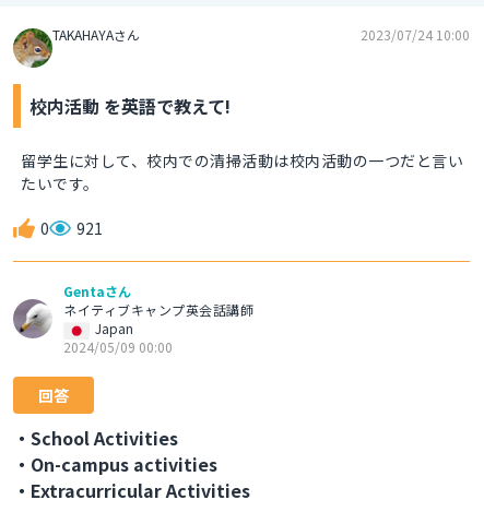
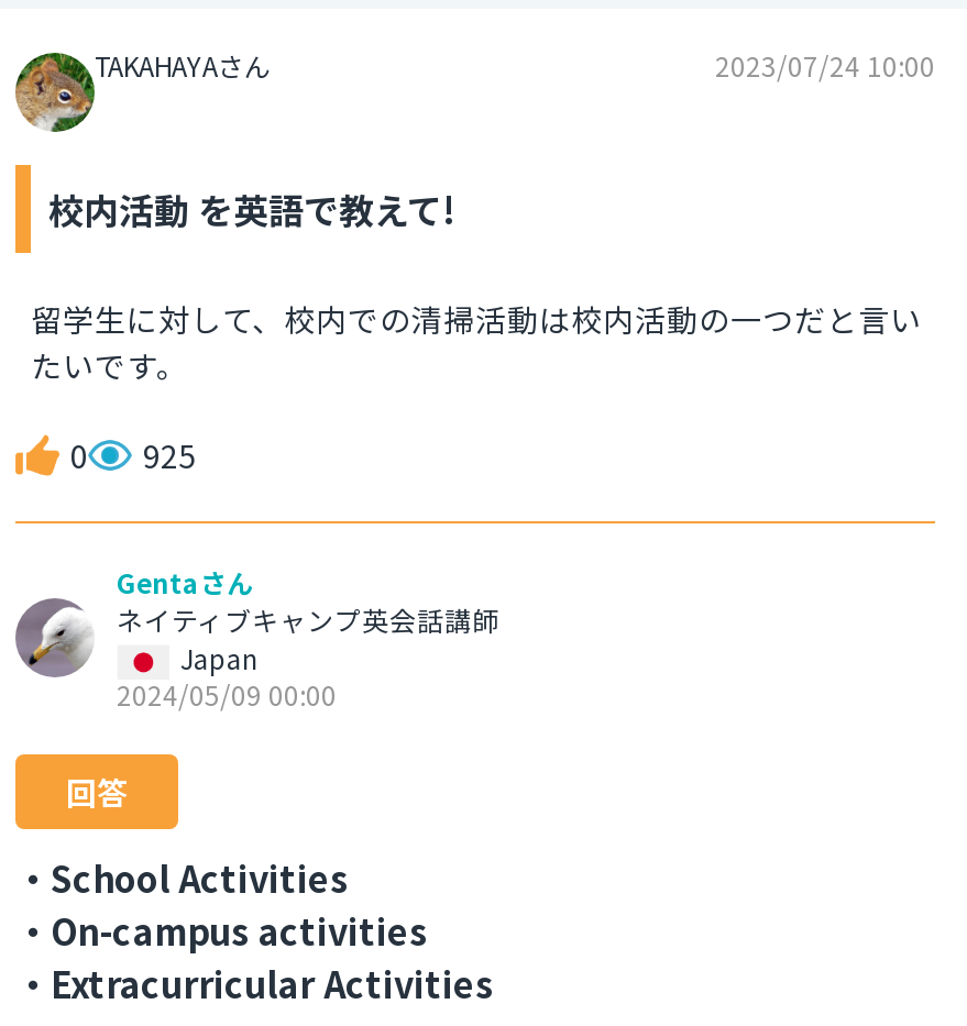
[40,218,103,240] 0 921 -> [70,434,196,478] 0 925

